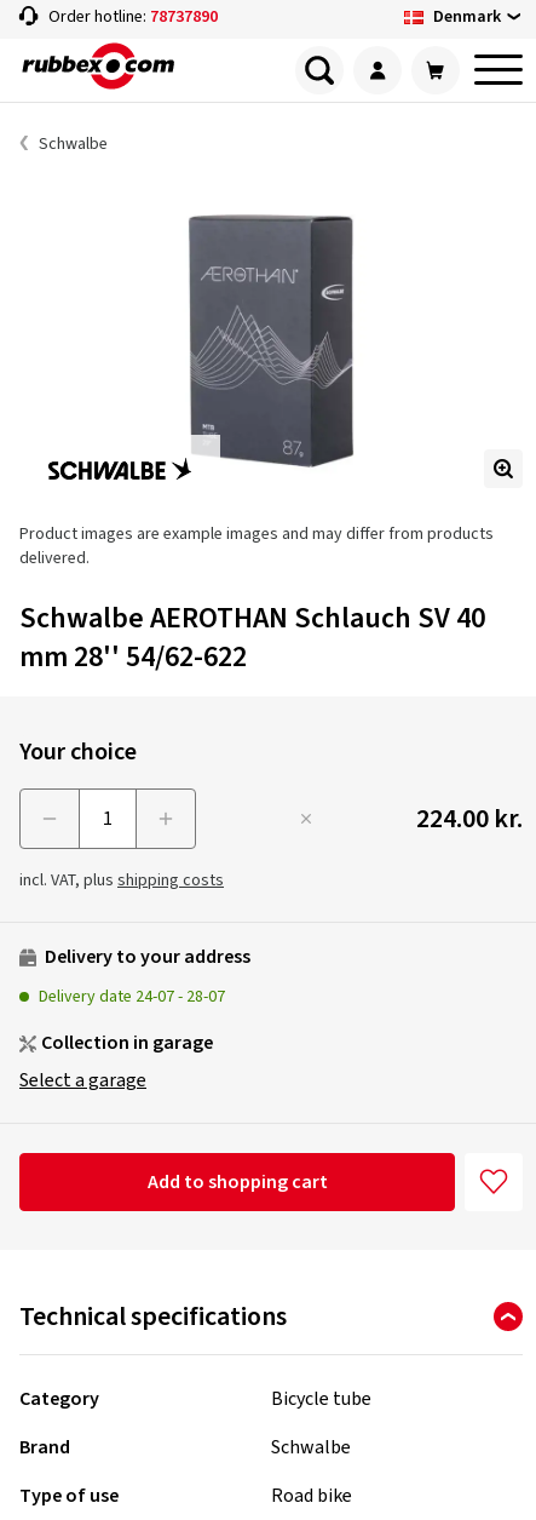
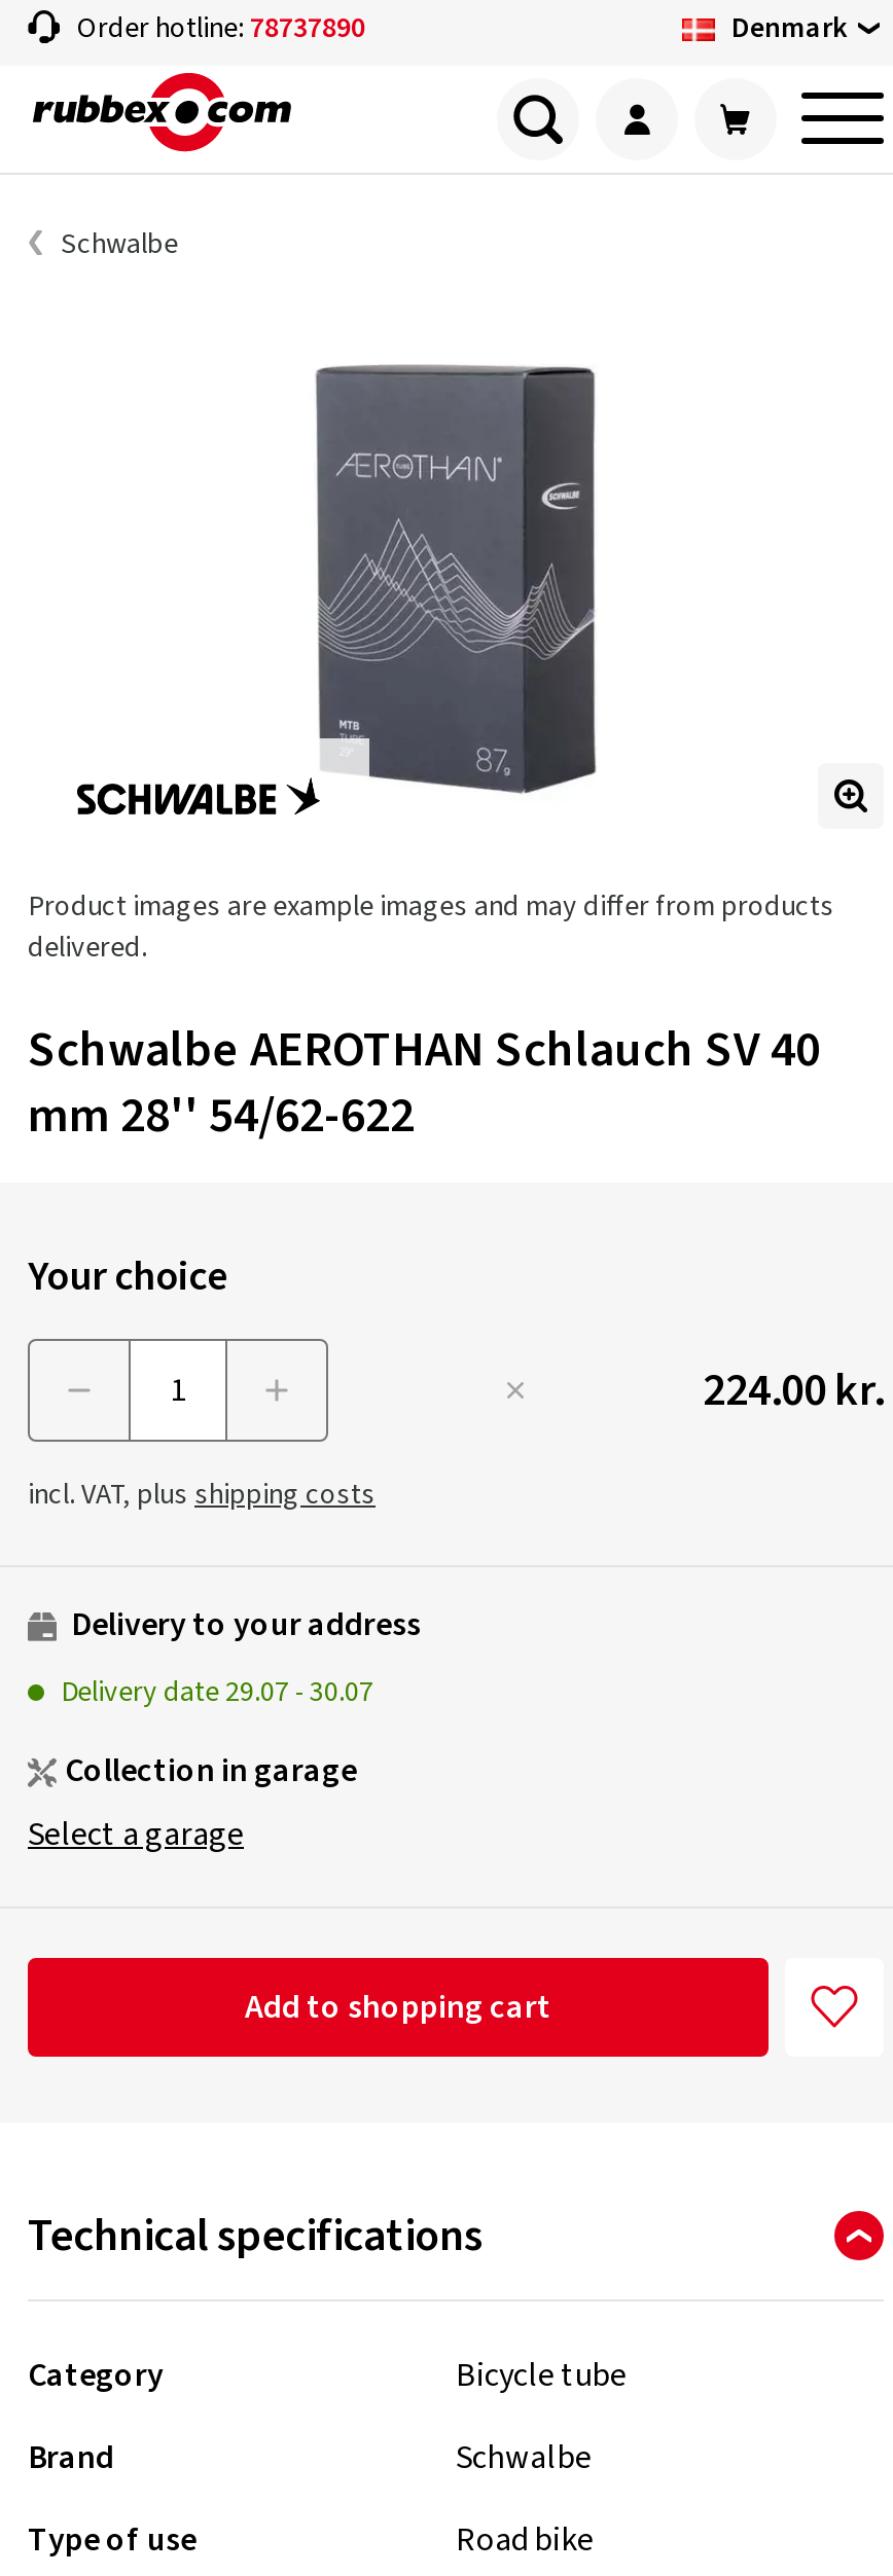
[39,985,225,1009] Delivery date 24-07 - 28-07 -> [61,1672,373,1713] Delivery date 29.07 - 30.07

